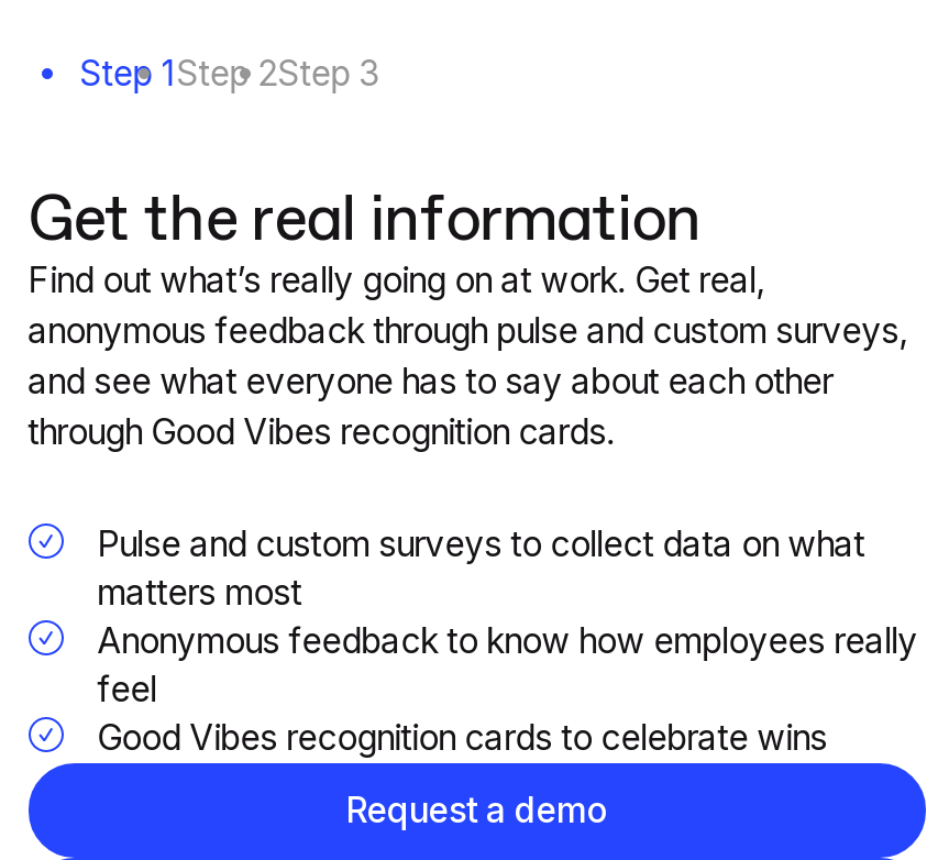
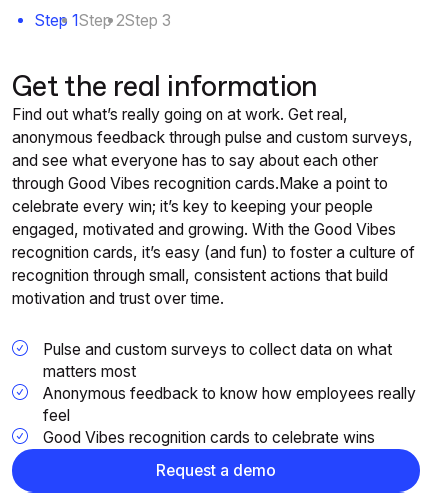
[28,411,615,453] through Good Vibes recognition cards. -> [12,174,415,308] through Good Vibes recognition cards.Make a point to | celebrate every win; it’s key to keeping your people | engaged, motivated and growing. With the Good Vibes | recognition cards, it’s easy (and fun) to foster a culture of | recognition through small, consistent actions that build | motivation and trust over time.

